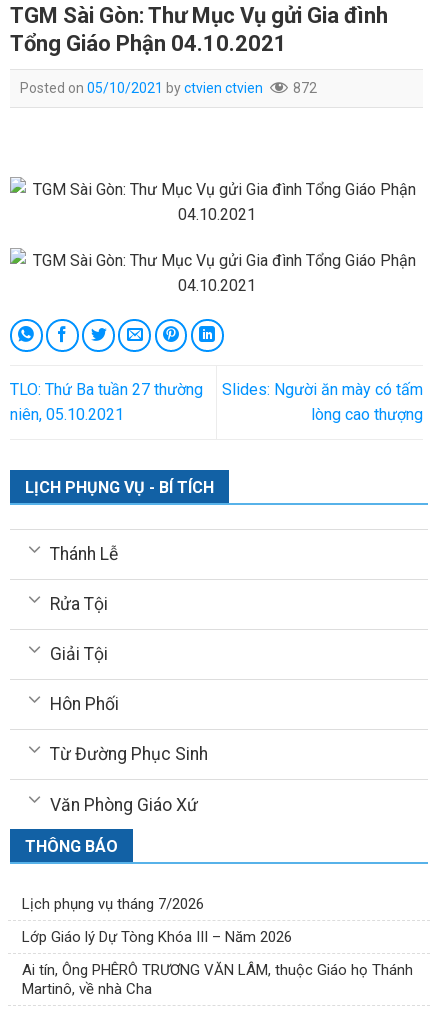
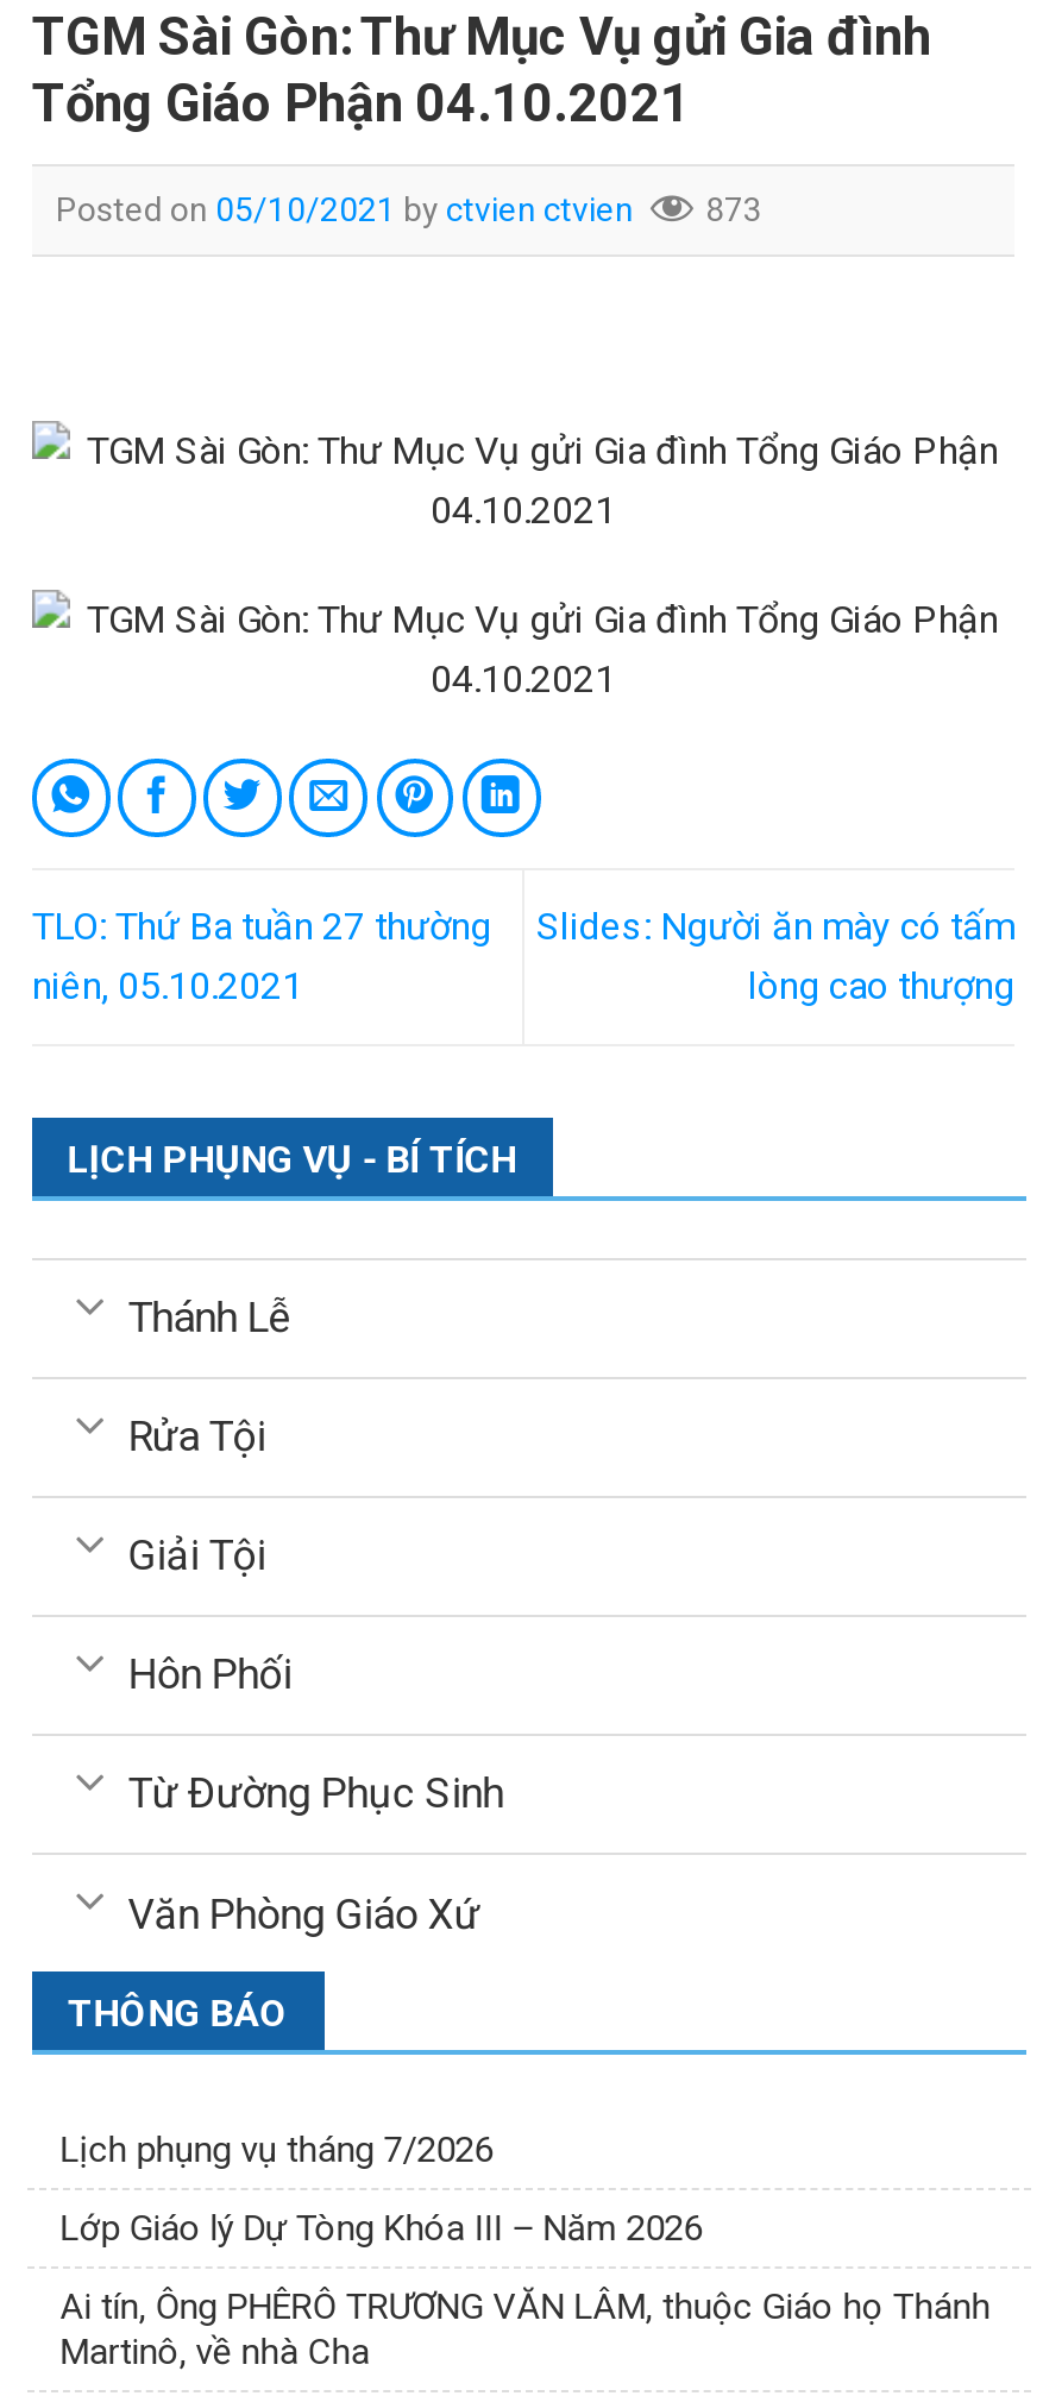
[20,80,317,96] Posted on 05/10/2021 by ctvien ctvien 872 -> [56,189,762,227] Posted on 05/10/2021 by ctvien ctvien 873

